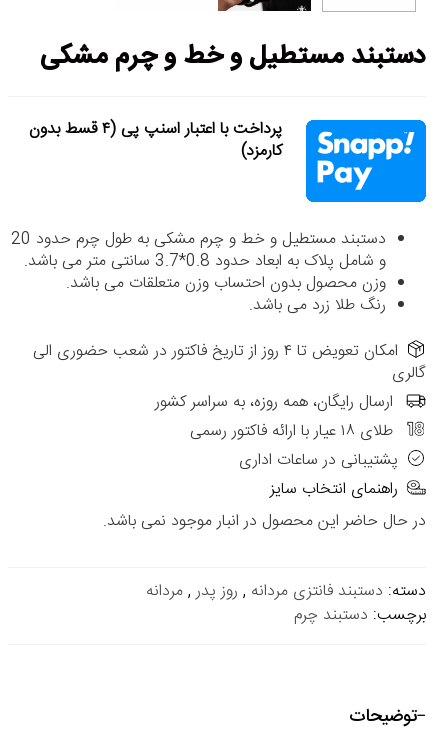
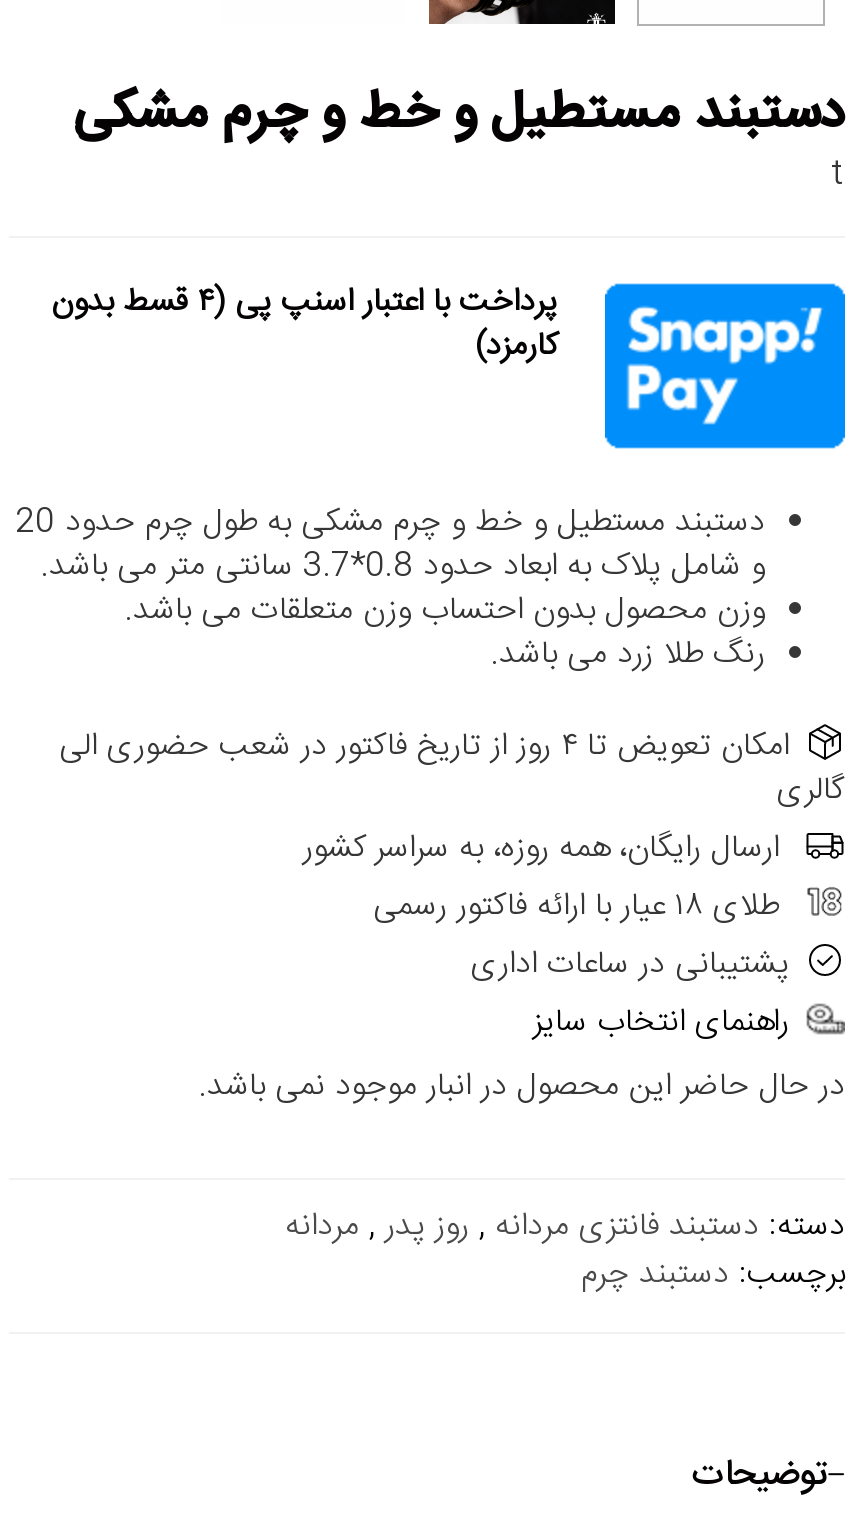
none -> [831,148,845,202] t

